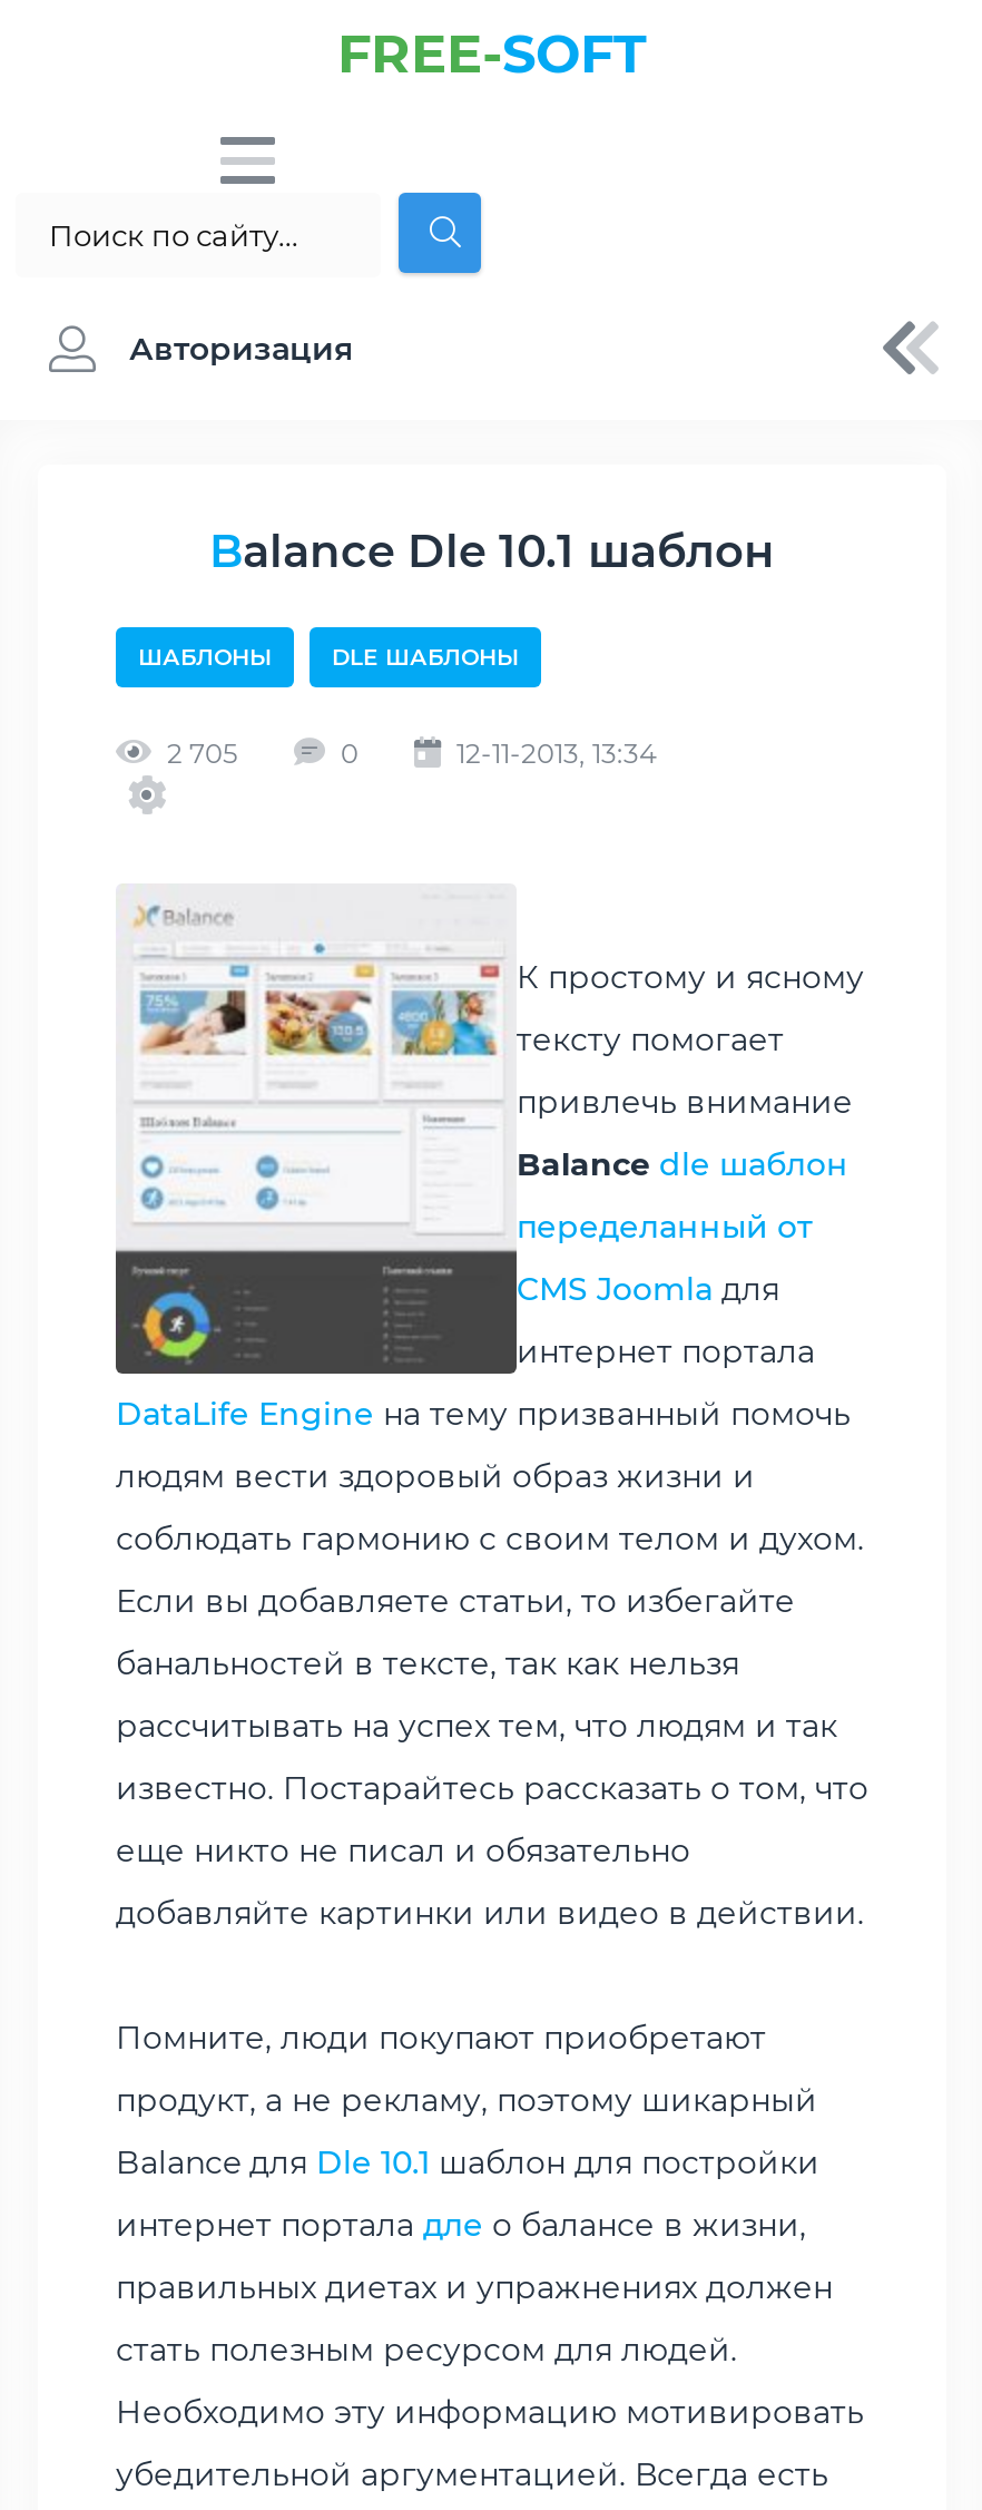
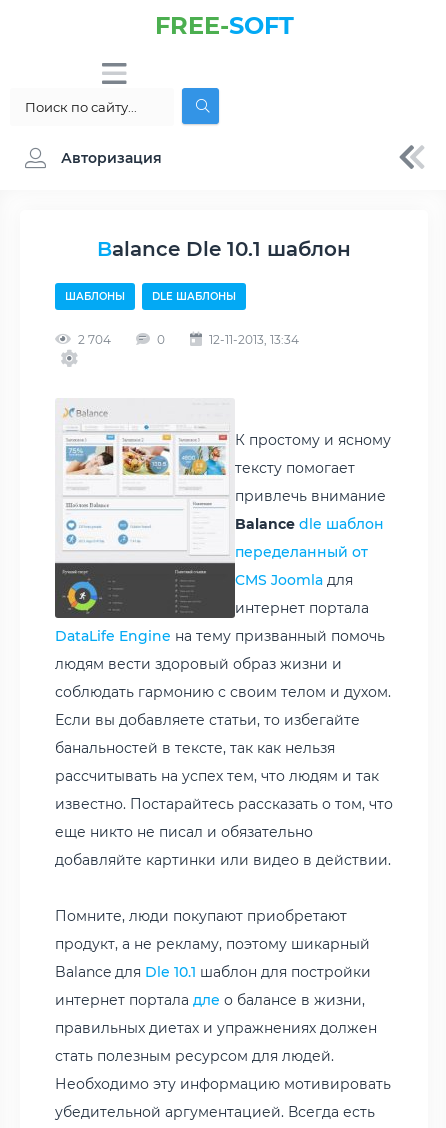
[167,735,238,769] 2 705 -> [78,331,111,346] 2 704

